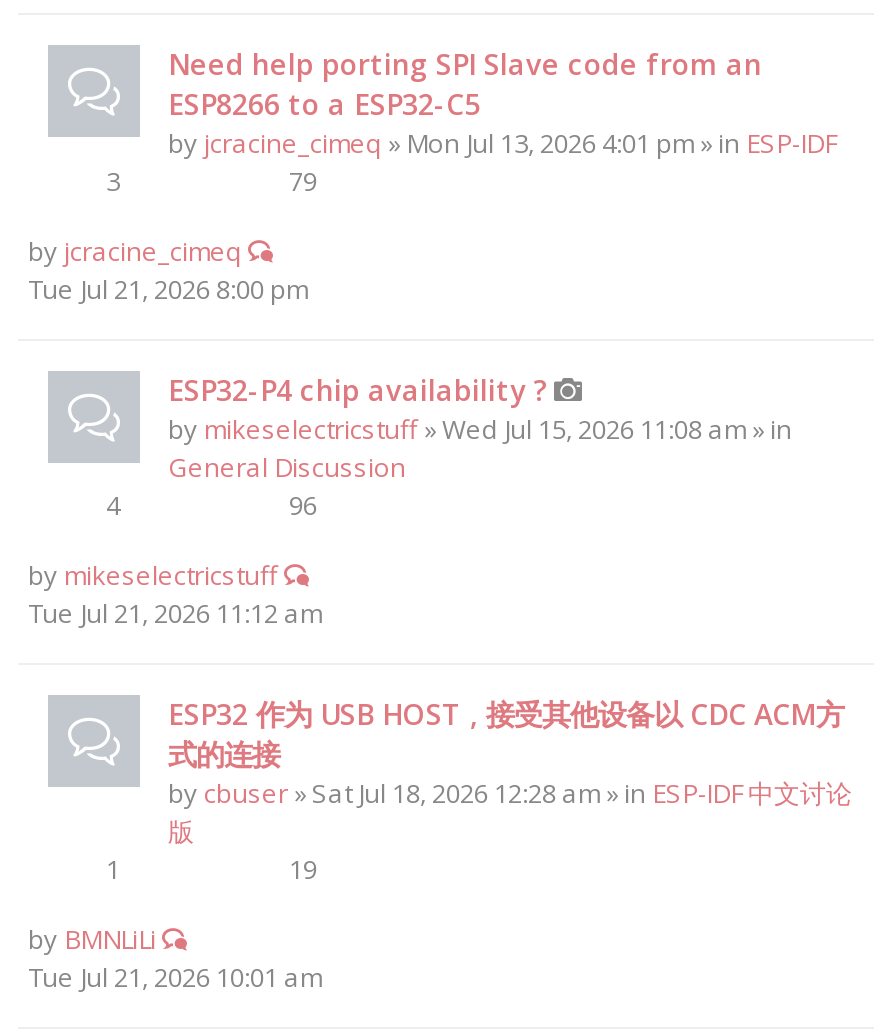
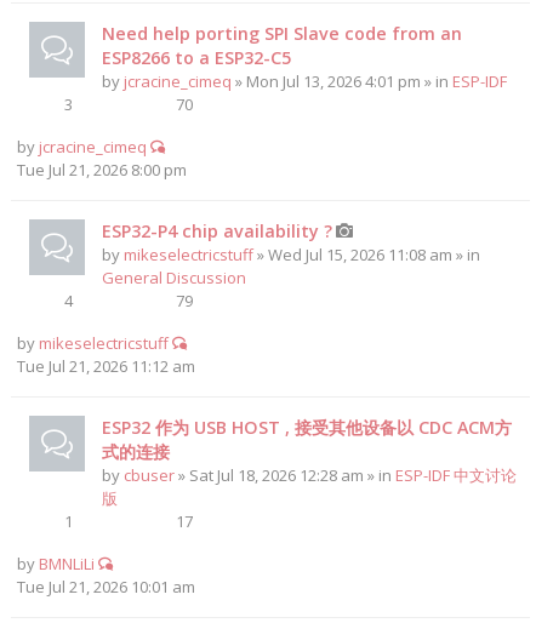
[289,163,317,199] 79 -> [175,93,192,115] 70
[289,487,317,523] 96 -> [175,290,192,311] 79
[289,851,317,887] 19 -> [175,510,192,532] 17

